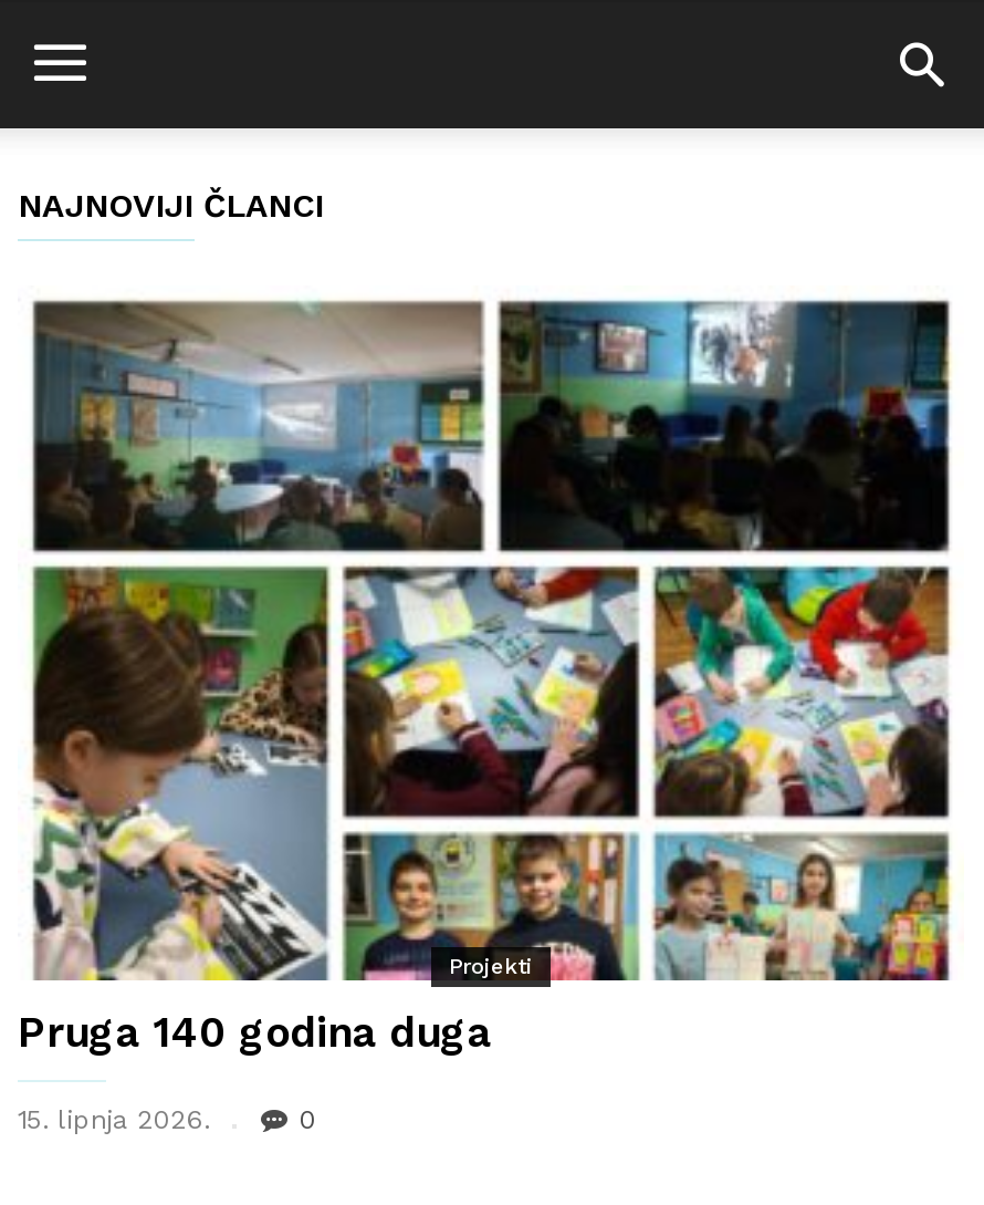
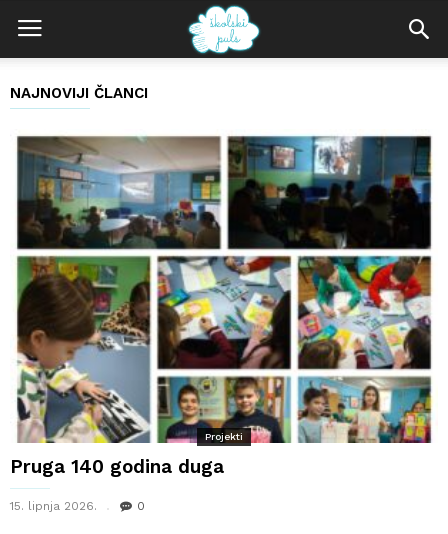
none -> [187,5,261,55] [image]

